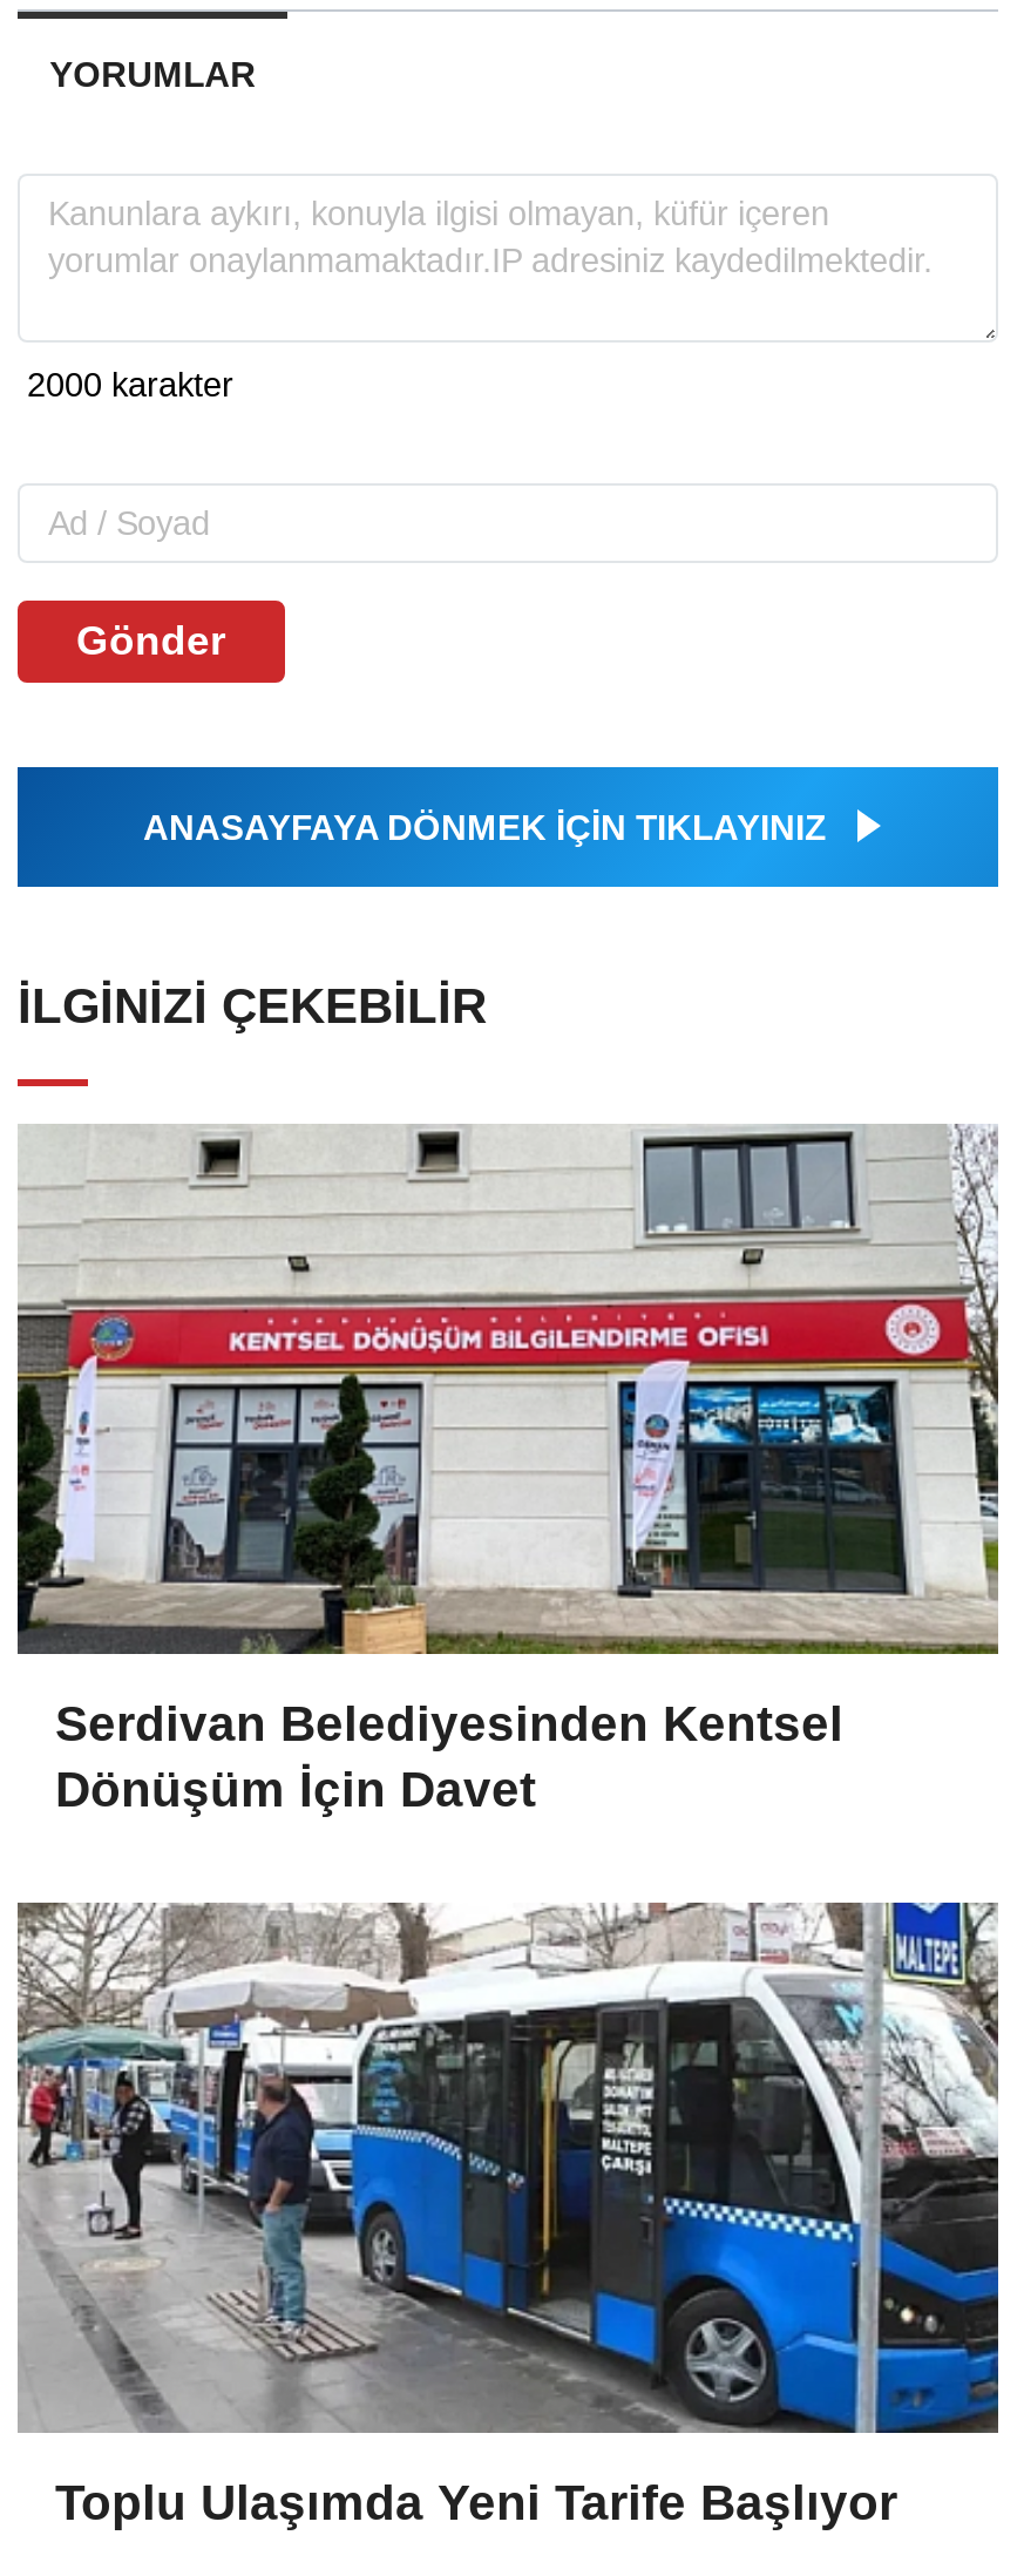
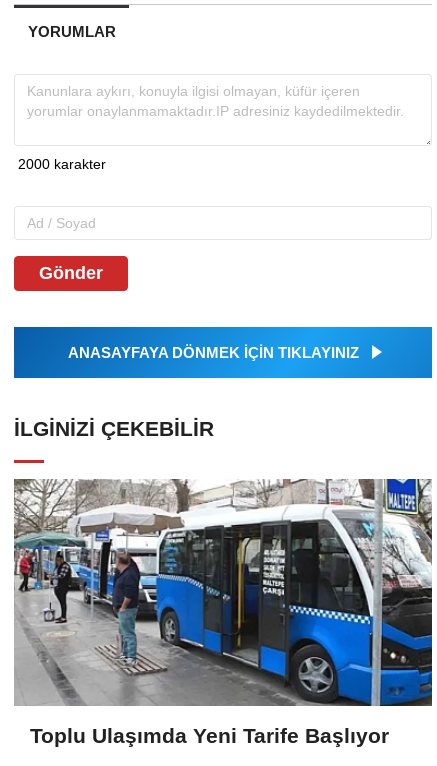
[18,1125,1001,1817] [image] | Serdivan Belediyesinden Kentsel | Dönüşüm İçin Davet -> none

